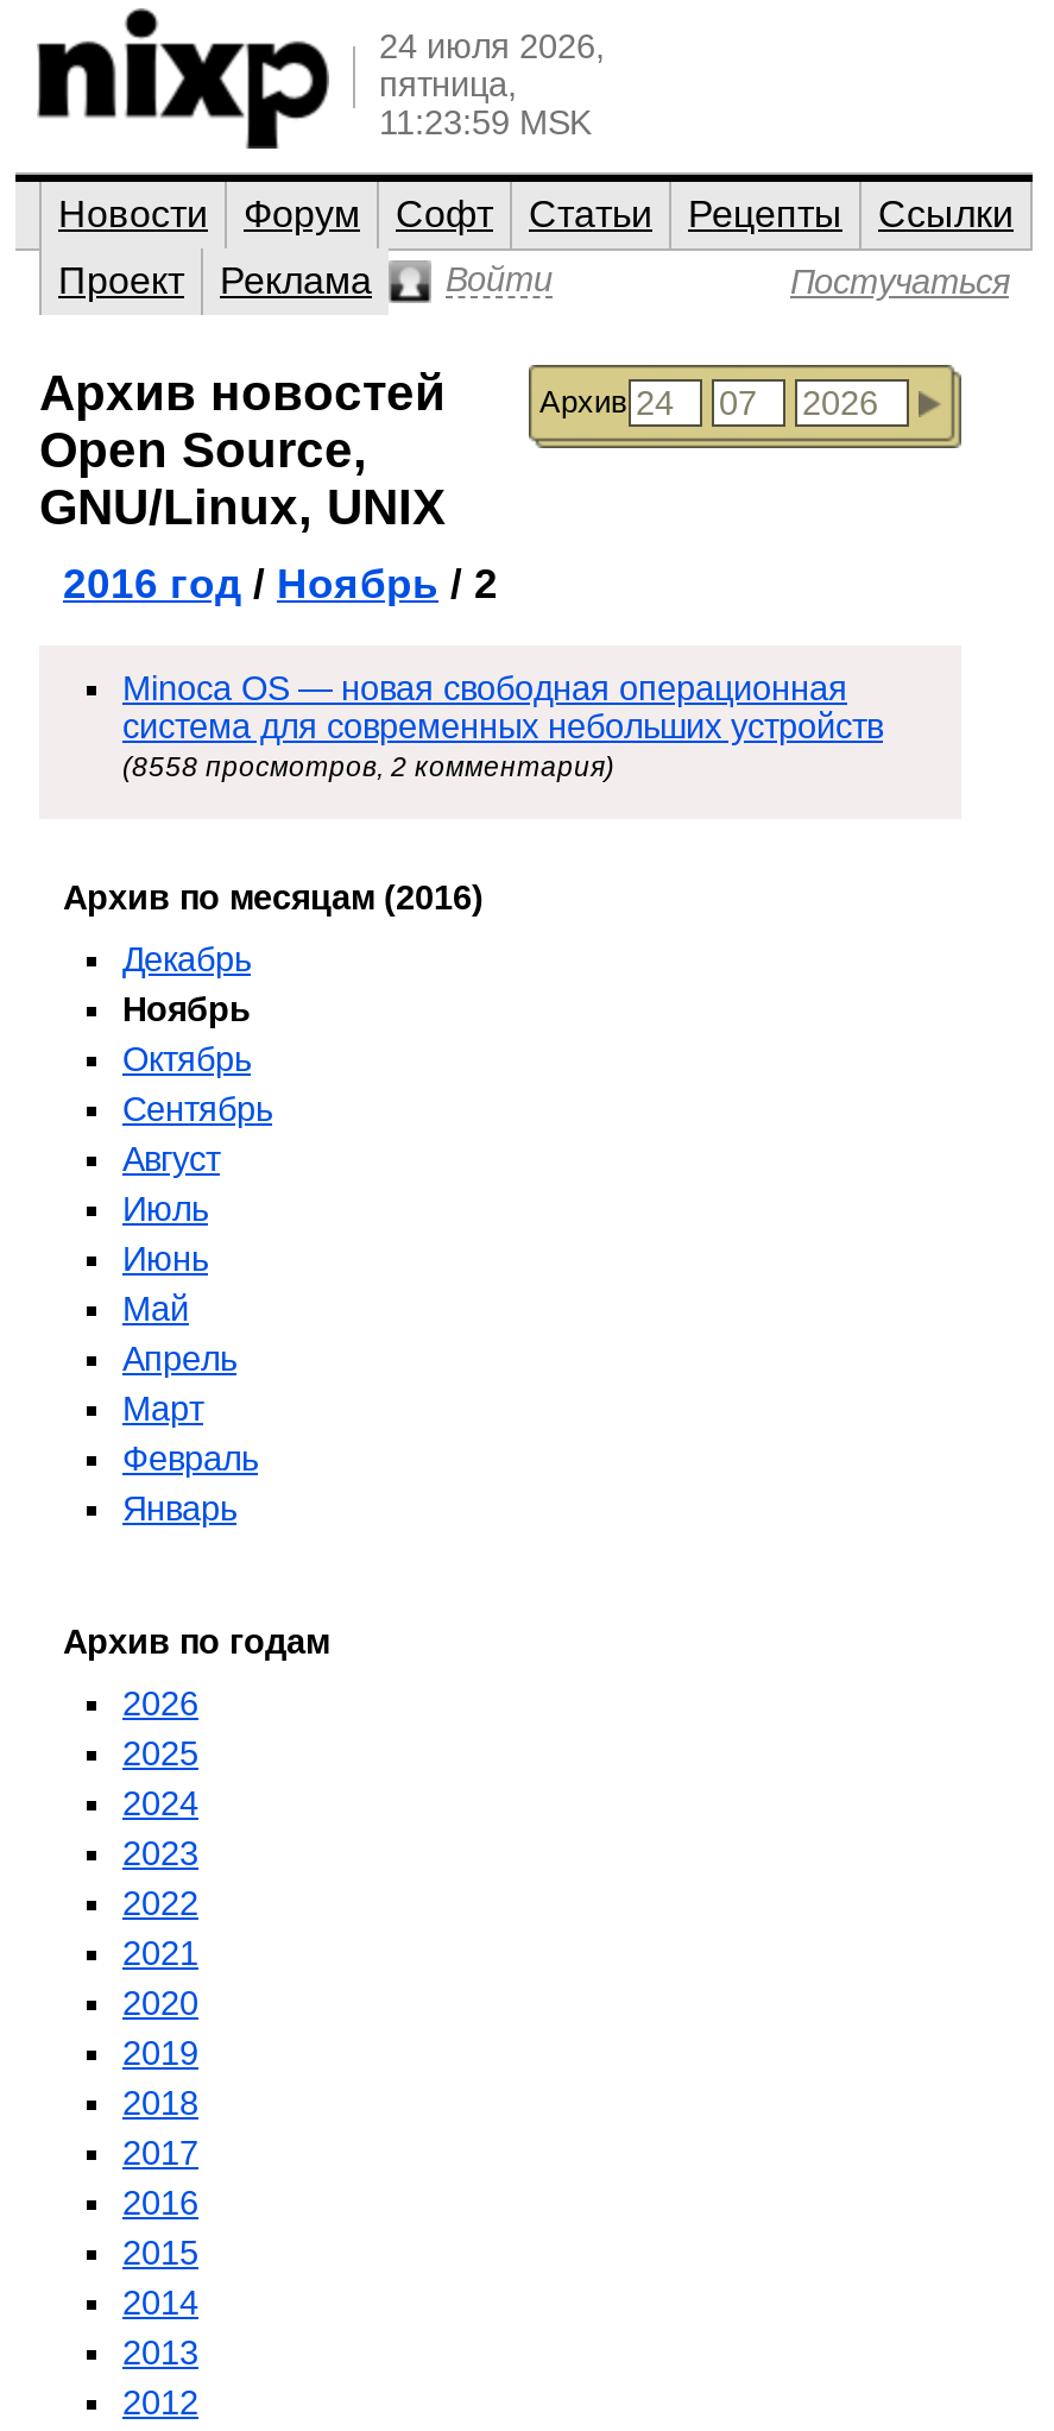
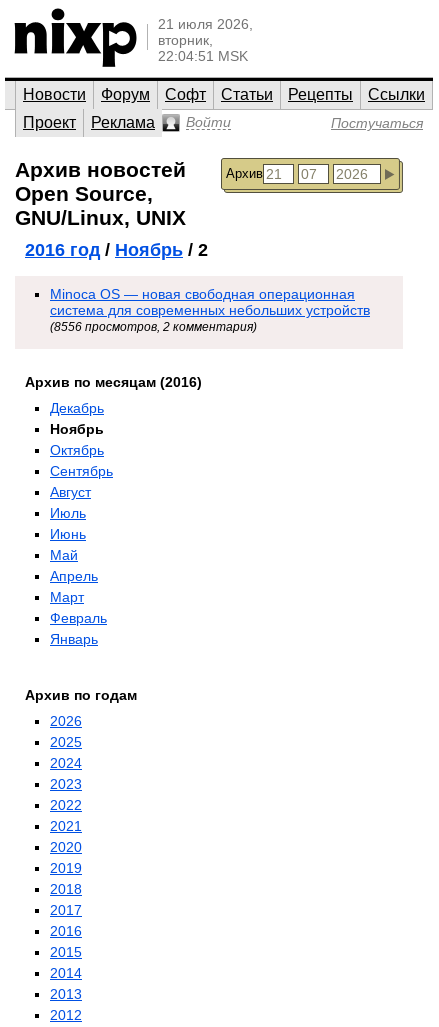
[379,27,605,141] 24 июля 2026, | пятница, | 11:23:59 MSK -> [158,16,253,64] 21 июля 2026, | вторник, | 22:04:51 MSK
[122,752,614,781] (8558 просмотров, 2 комментария) -> [50,321,257,333] (8556 просмотров, 2 комментария)

